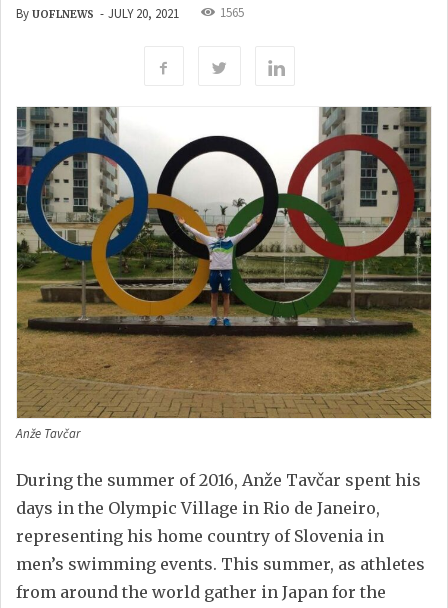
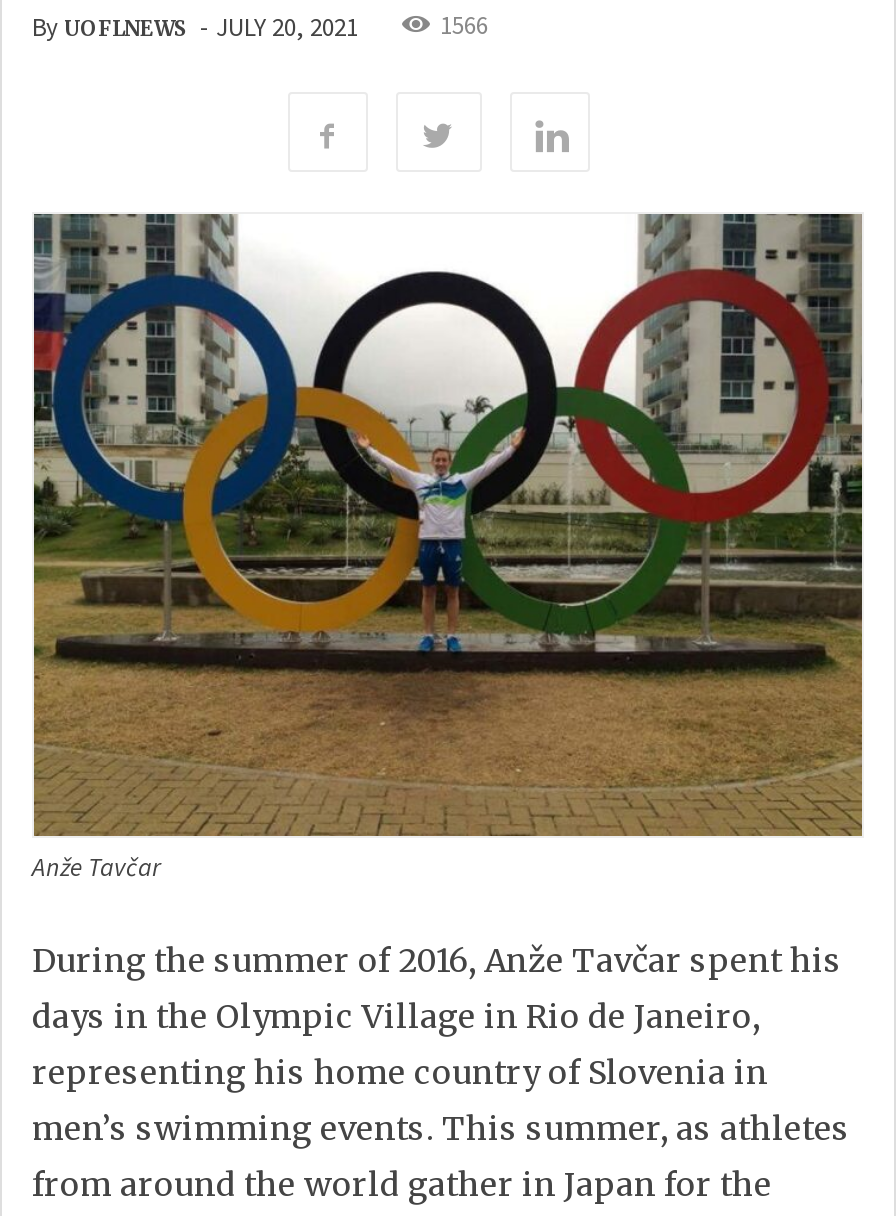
[220,4,244,20] 1565 -> [440,8,488,40] 1566

